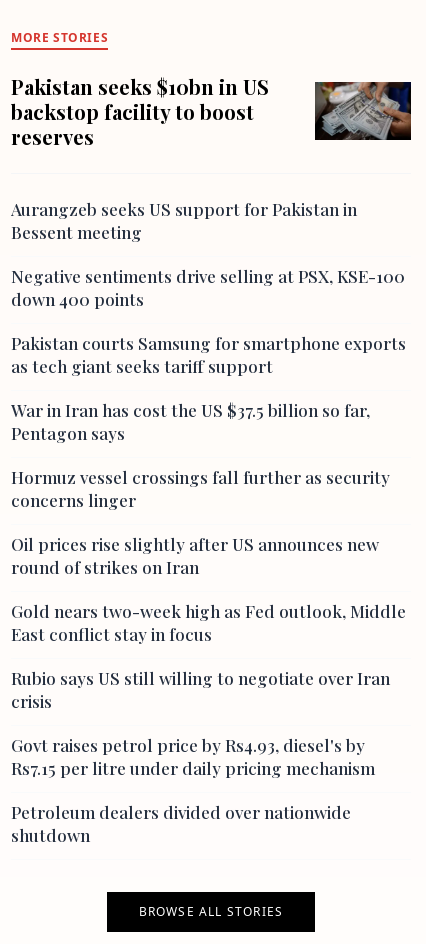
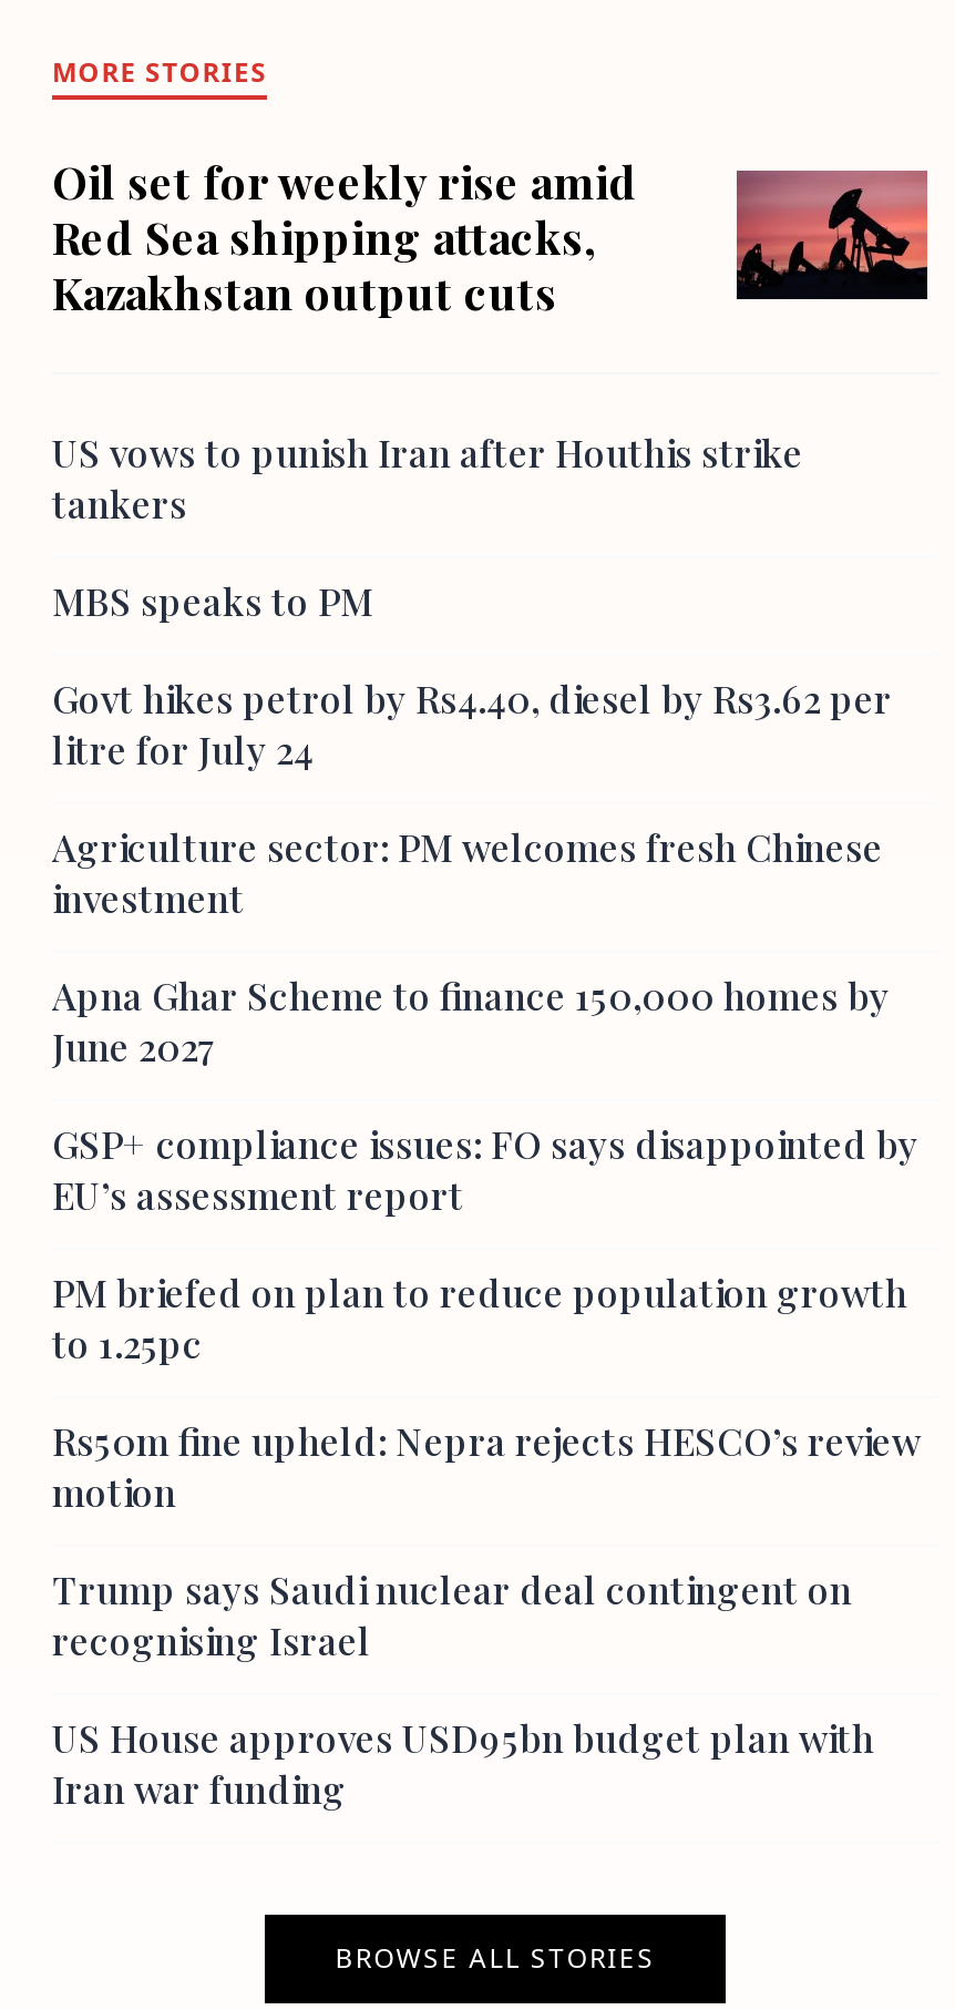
[11,73,269,150] Pakistan seeks $10bn in US | backstop facility to boost | reserves -> [52,150,637,320] Oil set for weekly rise amid | Red Sea shipping attacks, | Kazakhstan output cuts
[314,81,412,141] [image] -> [726,168,938,299] [image]
[11,198,357,243] Aurangzeb seeks US support for Pakistan in | Bessent meeting -> [52,427,803,527] US vows to punish Iran after Houthis strike | tankers
[11,265,405,310] Negative sentiments drive selling at PSX, KSE-100 | down 400 points -> [52,575,373,624] MBS speaks to PM
[11,332,406,377] Pakistan courts Samsung for smartphone exports | as tech giant seeks tariff support -> [52,673,892,773] Govt hikes petrol by Rs4.40, diesel by Rs3.62 per | litre for July 24
[11,399,370,444] War in Iran has cost the US $37.5 billion so far, | Pentagon says -> [52,821,883,921] Agriculture sector: PM welcomes fresh Chinese | investment
[11,466,390,511] Hormuz vessel crossings fall further as security | concerns linger -> [52,970,890,1069] Apna Ghar Scheme to finance 150,000 homes by | June 2027
[11,533,379,578] Oil prices rise slightly after US announces new | round of strikes on Iran -> [52,1118,918,1218] GSP+ compliance issues: FO says disappointed by | EU’s assessment report
[11,600,406,645] Gold nears two-week high as Fed outlook, Middle | East conflict stay in focus -> [52,1267,907,1366] PM briefed on plan to reduce population growth | to 1.25pc
[11,667,390,712] Rubio says US still willing to negotiate over Iran | crisis -> [52,1415,921,1515] Rs50m fine upheld: Nepra rejects HESCO’s review | motion
[11,734,375,779] Govt raises petrol price by Rs4.93, diesel's by | Rs7.15 per litre under daily pricing mechanism -> [52,1564,852,1663] Trump says Saudi nuclear deal contingent on | recognising Israel
[11,801,351,846] Petroleum dealers divided over nationwide | shutdown -> [52,1712,874,1812] US House approves USD95bn budget plan with | Iran war funding

